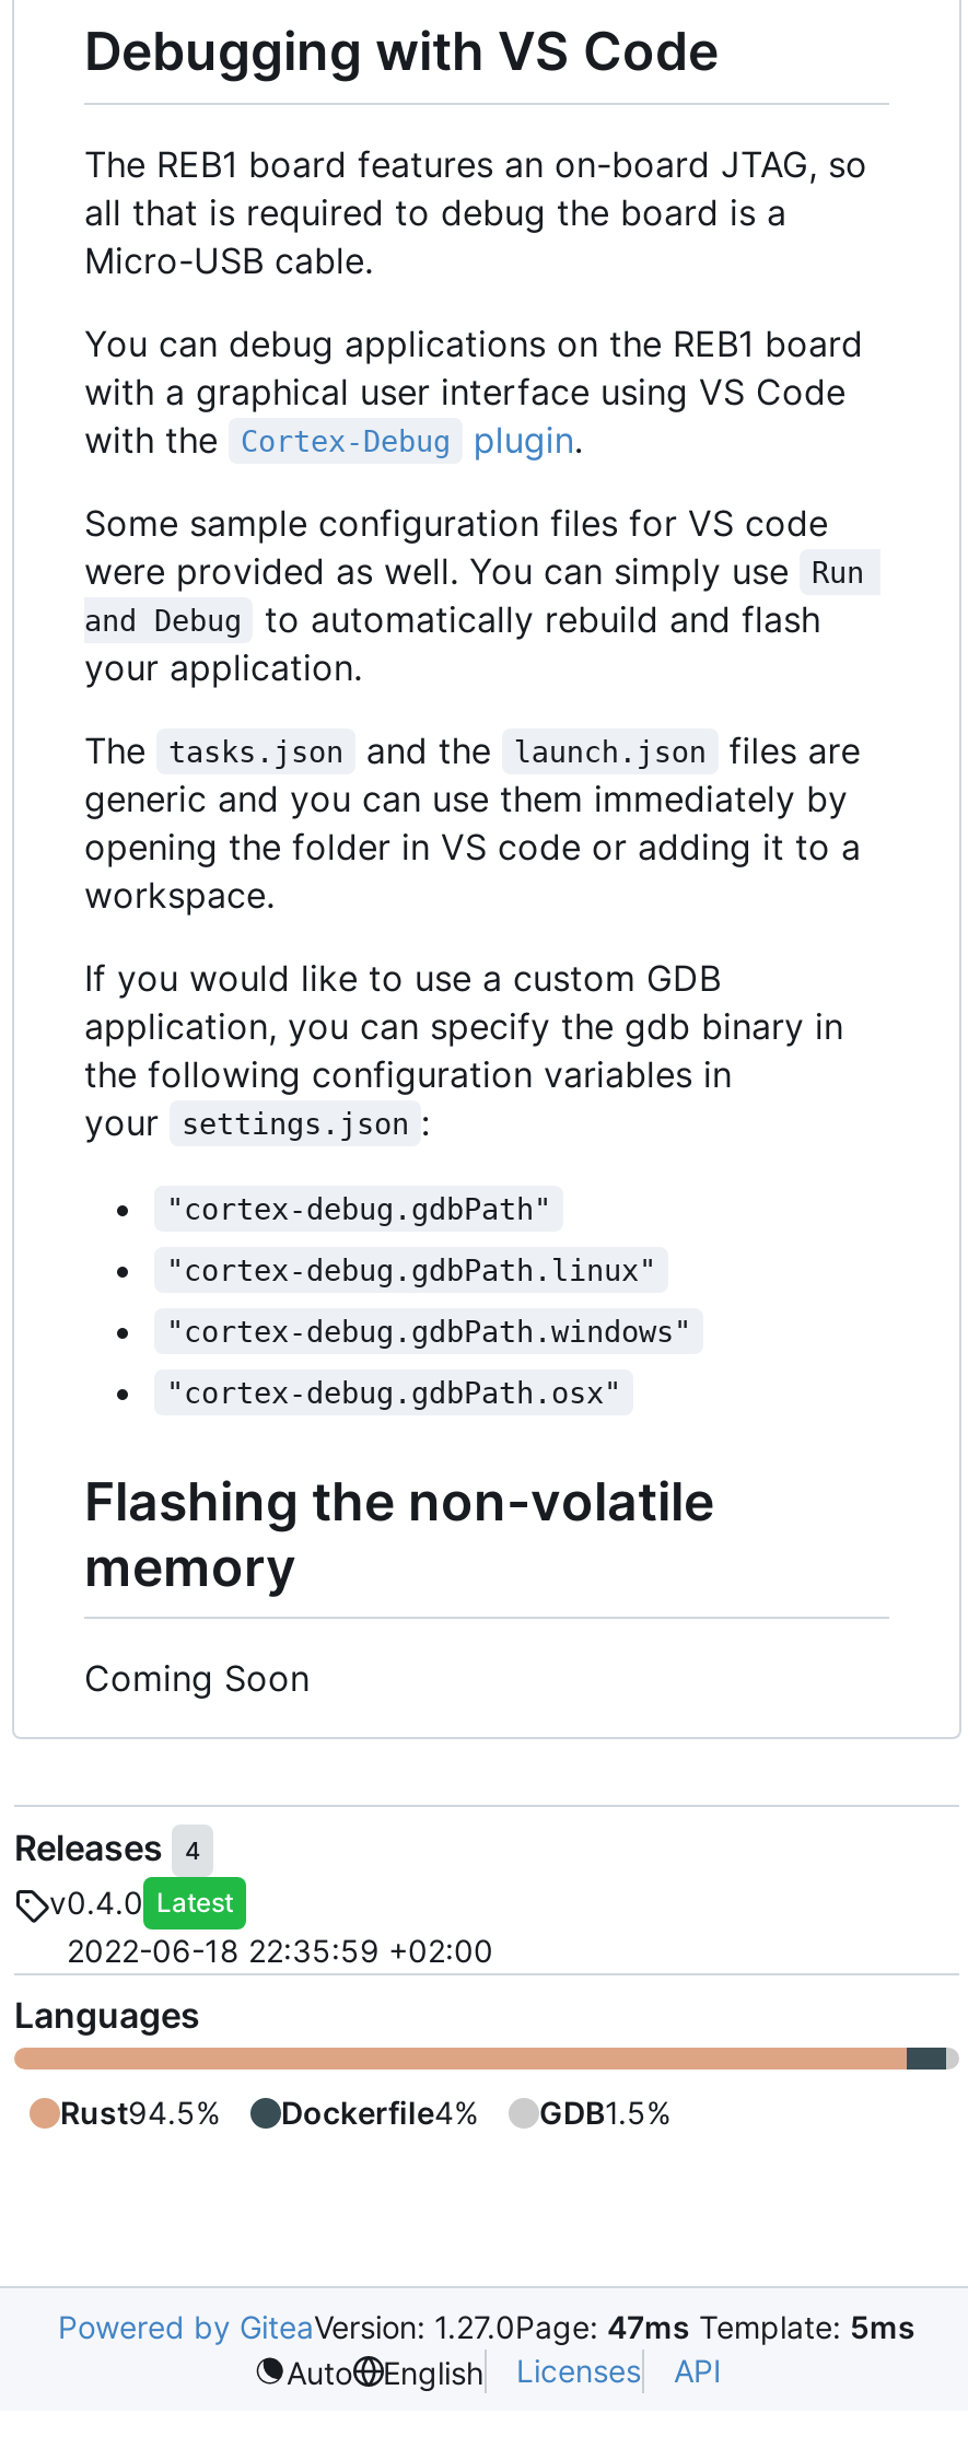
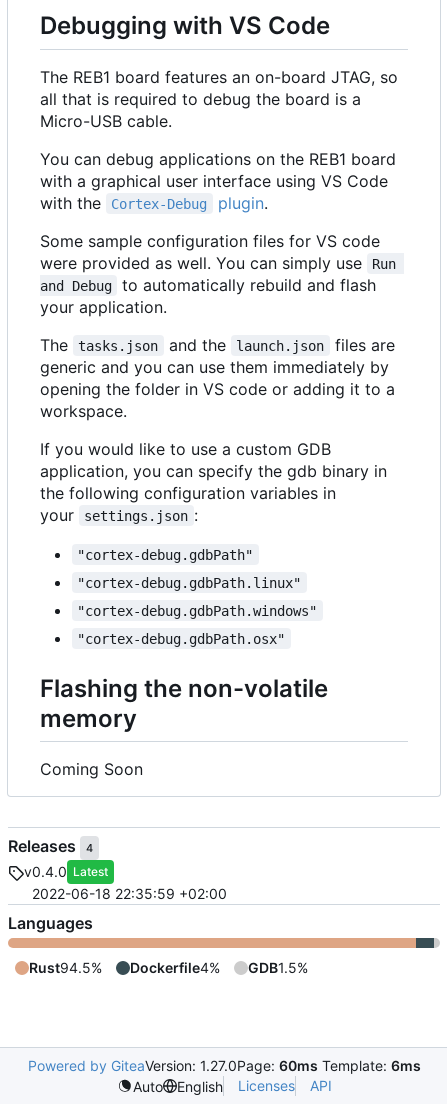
[58,2308,915,2345] Powered by GiteaVersion: 1.27.0Page: 47ms Template: 5ms -> [27,1057,420,1074] Powered by GiteaVersion: 1.27.0Page: 60ms Template: 6ms

